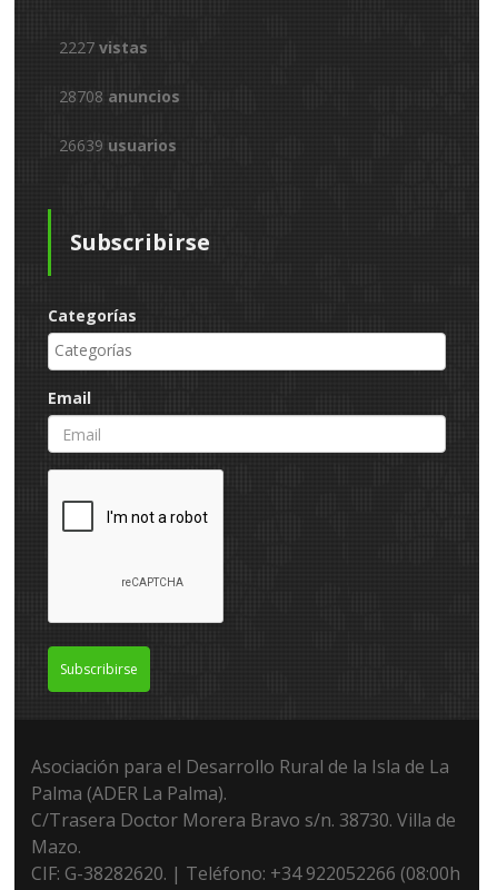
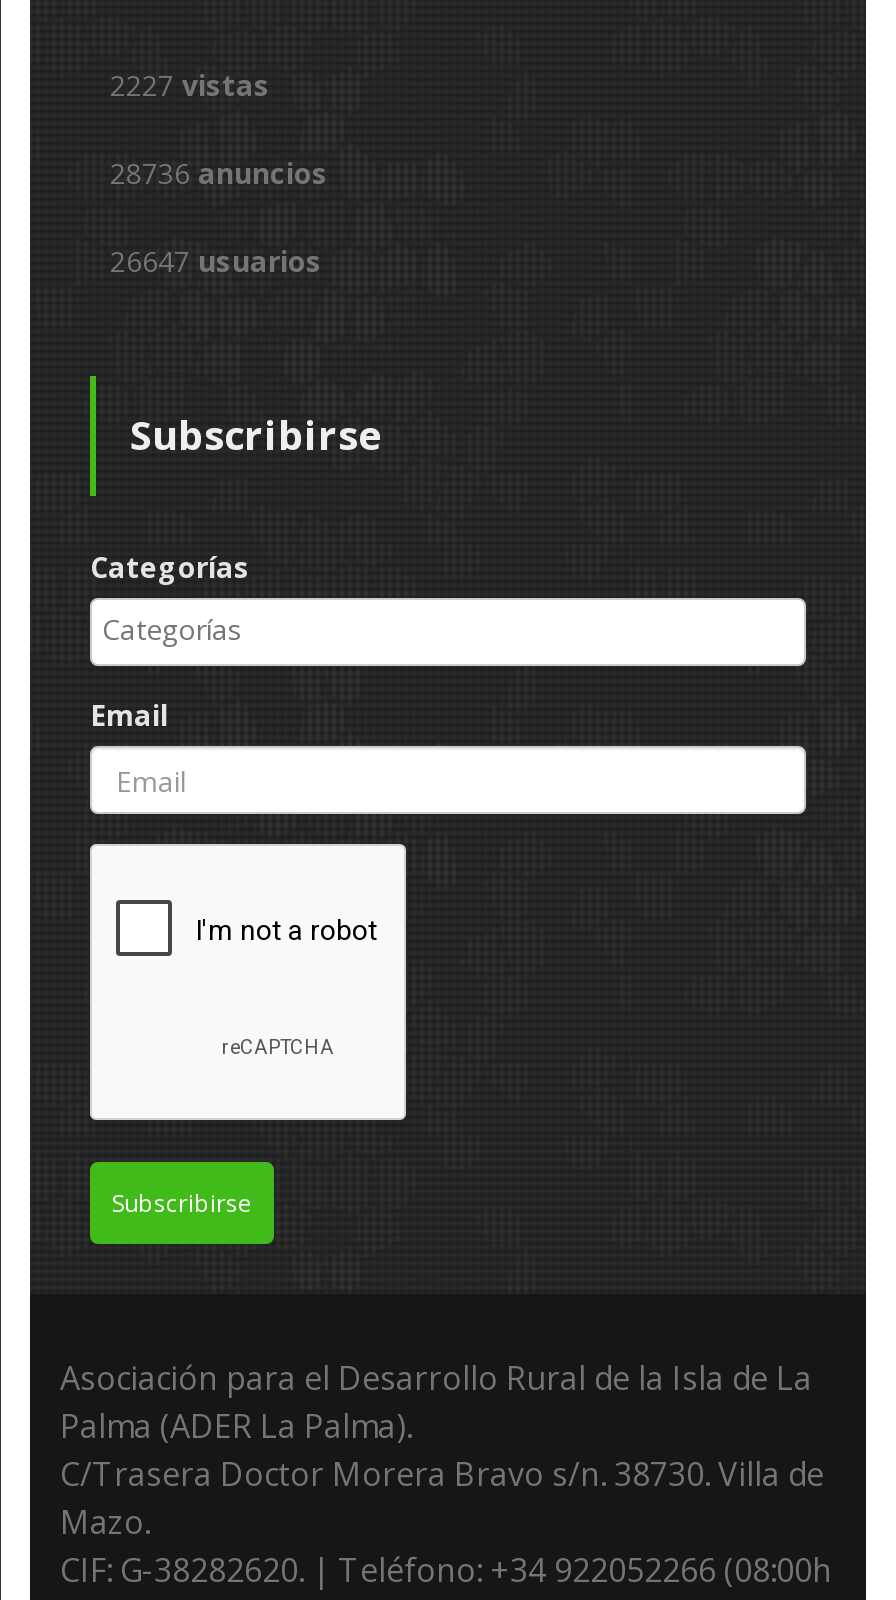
[59,86,180,107] 28708 anuncios -> [110,154,328,192] 28736 anuncios
[59,135,177,156] 26639 usuarios -> [110,242,322,280] 26647 usuarios

